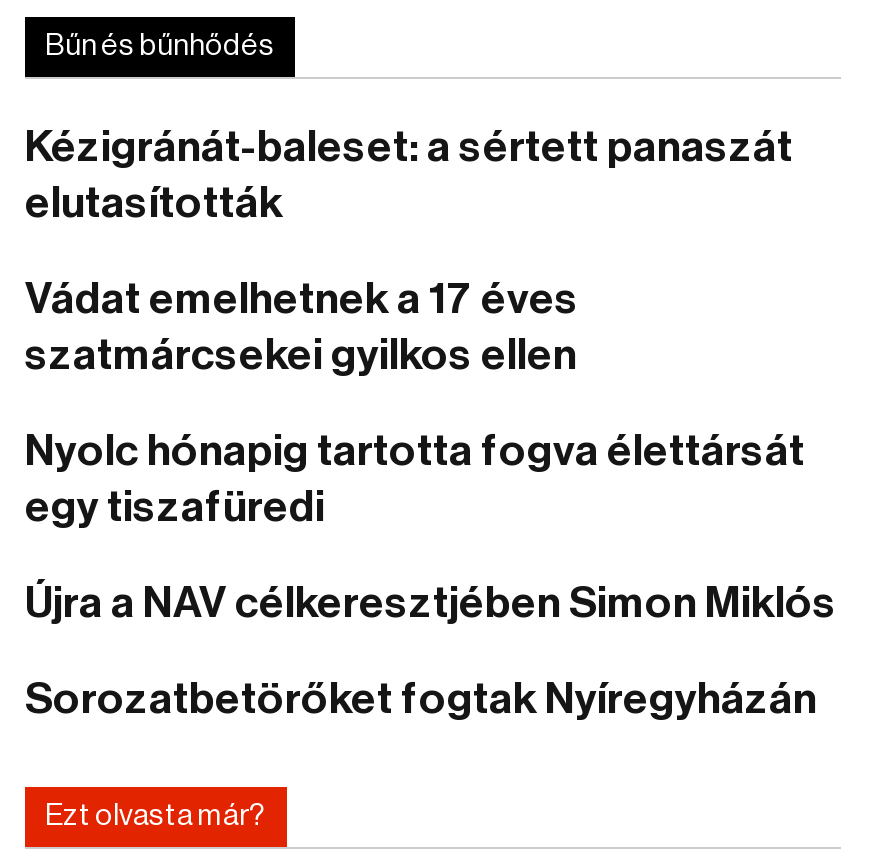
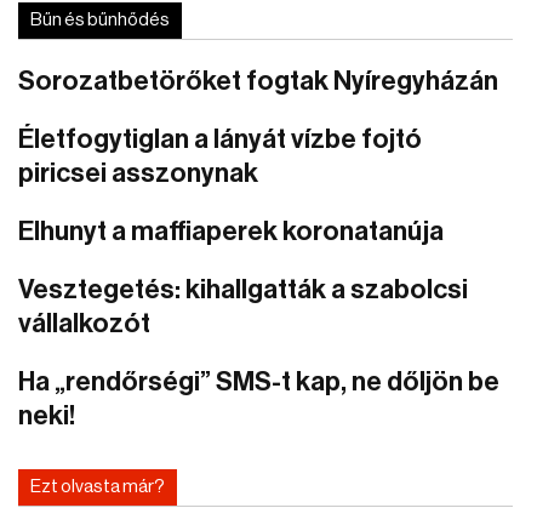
[25,125,837,625] Kézigránát-baleset: a sértett panaszát | elutasították | Vádat emelhetnek a 17 éves | szatmárcsekei gyilkos ellen | Nyolc hónapig tartotta fogva élettársát | egy tiszafüredi | Újra a NAV célkeresztjében Simon Miklós -> none
moved [25,677,817,721] -> [18,68,498,95]: Sorozatbetörőket fogtak Nyíregyházán
none -> [18,126,499,429] Életfogytiglan a lányát vízbe fojtó | piricsei asszonynak | Elhunyt a maffiaperek koronatanúja | Vesztegetés: kihallgatták a szabolcsi | vállalkozót | Ha „rendőrségi” SMS-t kap, ne dőljön be | neki!

